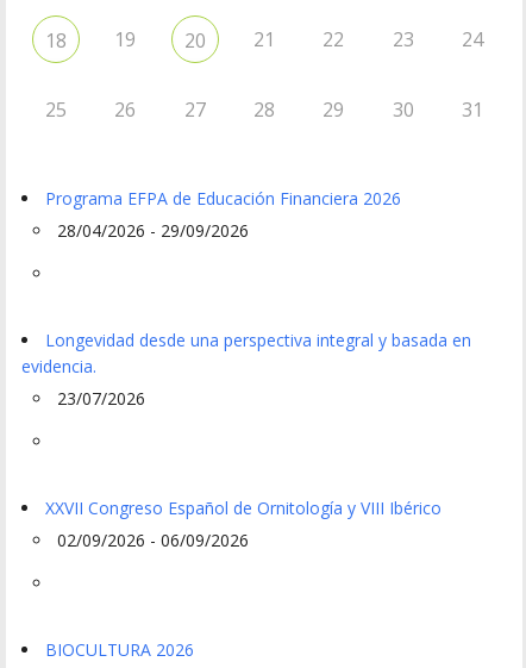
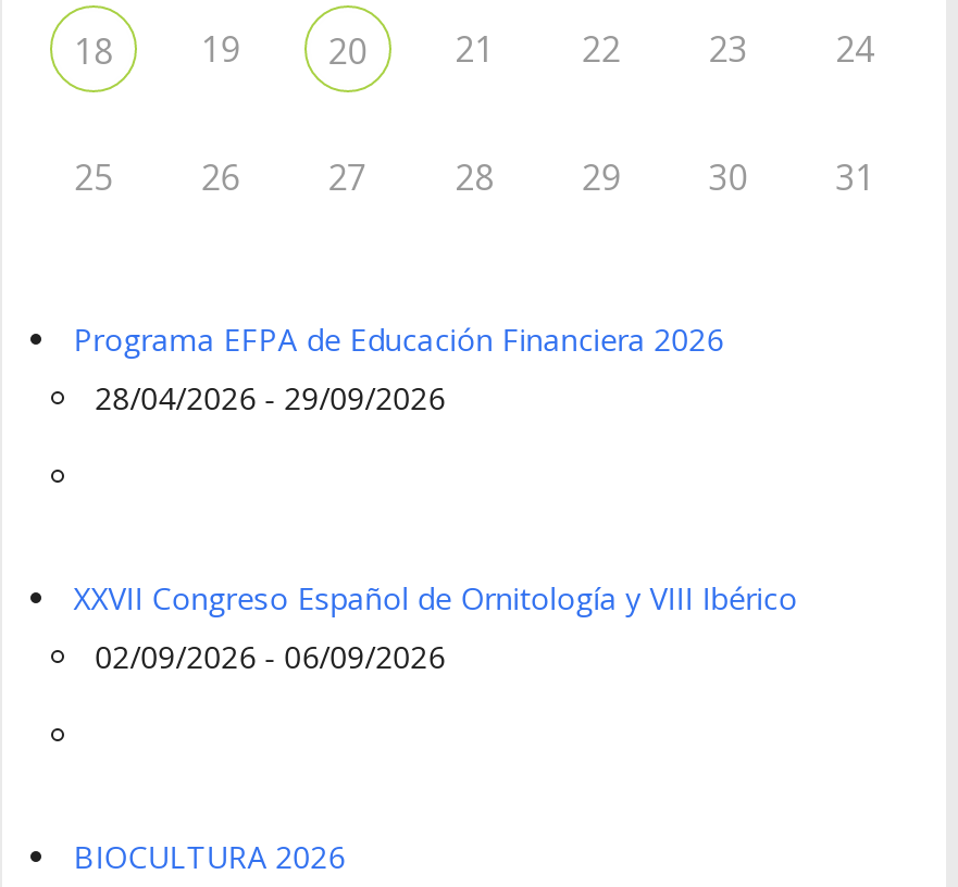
[21,328,471,409] Longevidad desde una perspectiva integral y basada en | evidencia. | 23/07/2026 -> none

